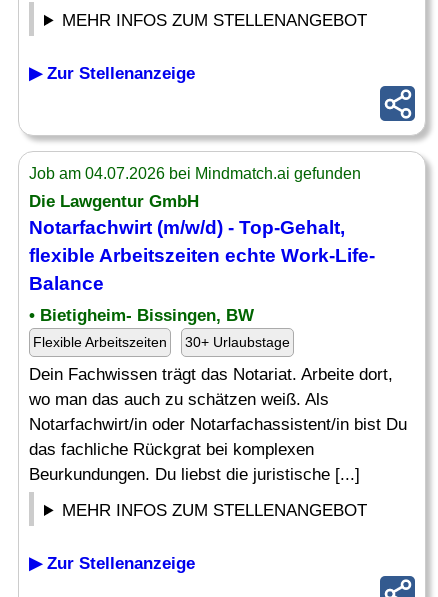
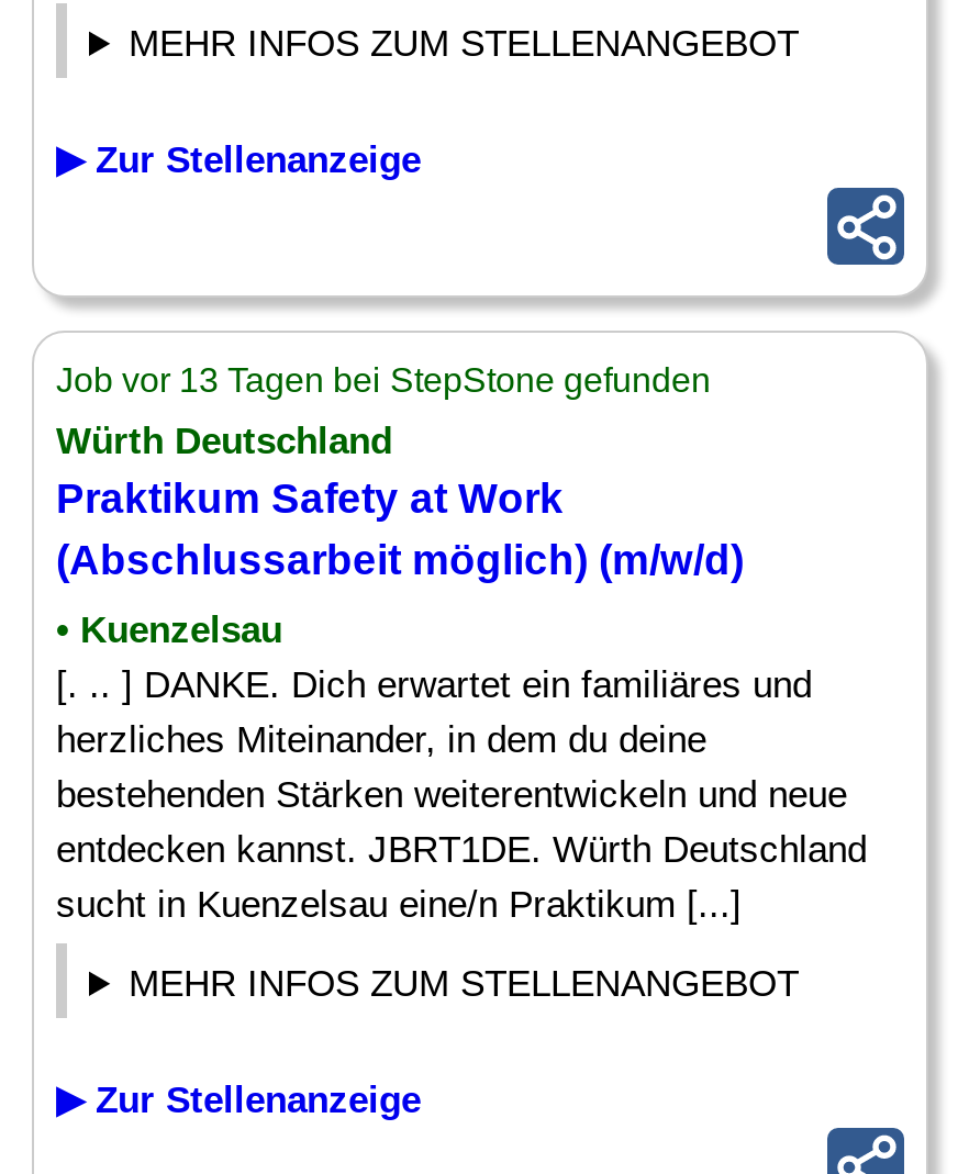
[29,165,407,484] Job am 04.07.2026 bei Mindmatch.ai gefunden | Die Lawgentur GmbH | Notarfachwirt (m/w/d) - Top-Gehalt, | flexible Arbeitszeiten echte Work-Life- | Balance | • Bietigheim- Bissingen, BW | Flexible Arbeitszeiten | 30+ Urlaubstage | Dein Fachwissen trägt das Notariat. Arbeite dort, | wo man das auch zu schätzen weiß. Als | Notarfachwirt/in oder Notarfachassistent/in bist Du | das fachliche Rückgrat bei komplexen | Beurkundungen. Du liebst die juristische [...] -> [56,361,867,926] Job vor 13 Tagen bei StepStone gefunden | Würth Deutschland | Praktikum Safety at Work | (Abschlussarbeit möglich) (m/w/d) | • Kuenzelsau | [. .. ] DANKE. Dich erwartet ein familiäres und | herzliches Miteinander, in dem du deine | bestehenden Stärken weiterentwickeln und neue | entdecken kannst. JBRT1DE. Würth Deutschland | sucht in Kuenzelsau eine/n Praktikum [...]

